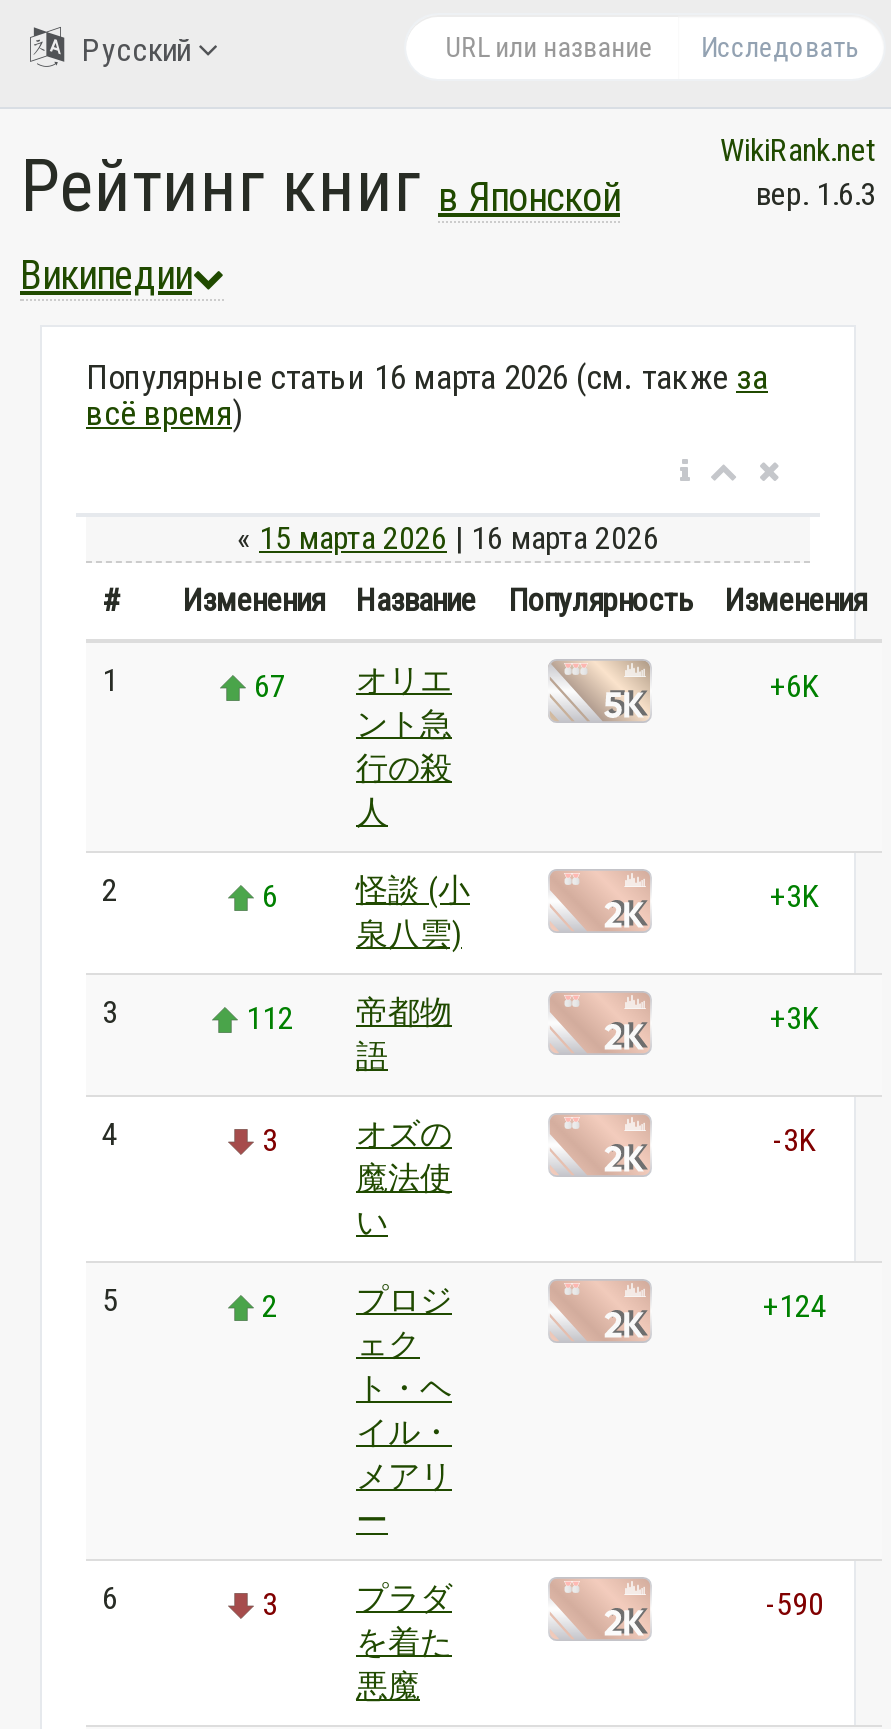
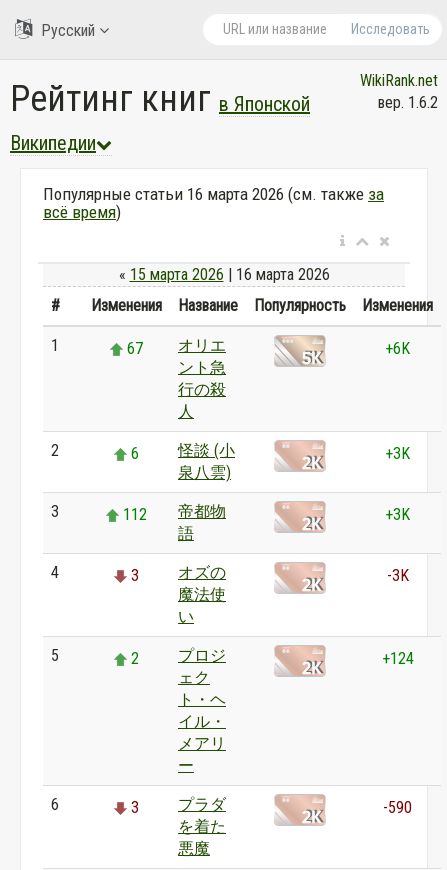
[756,175,876,213] вер. 1.6.3 -> [378,93,438,112] вер. 1.6.2

